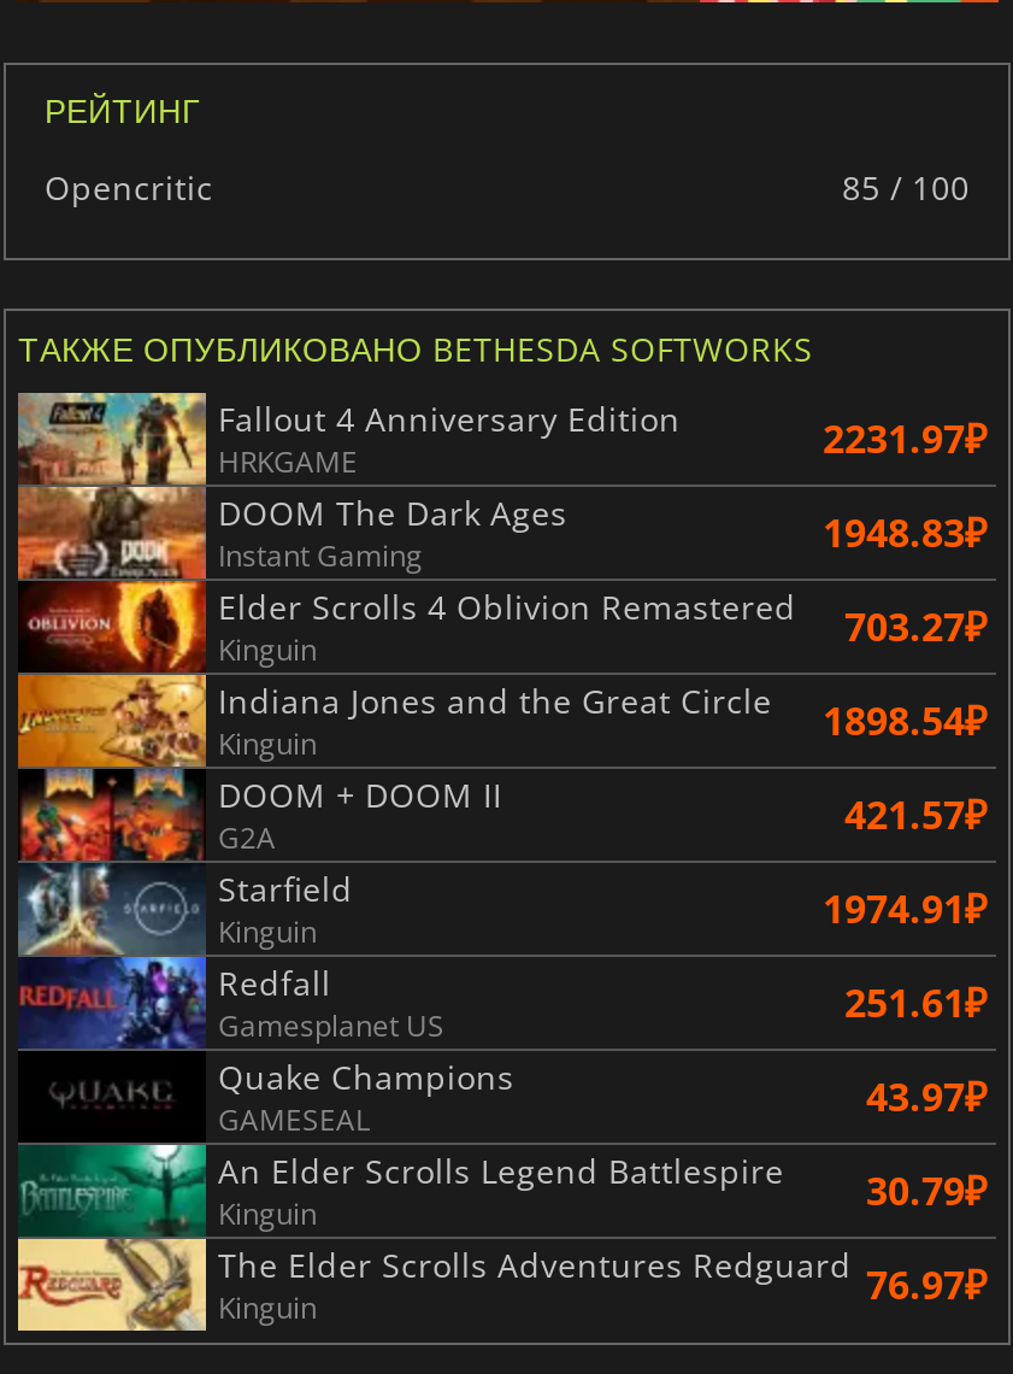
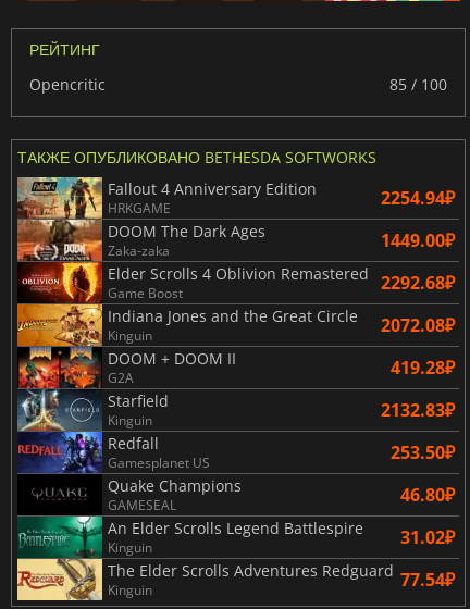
[823,412,987,465] 2231.97₽ -> [381,186,455,210] 2254.94₽
[218,506,987,576] Instant Gaming | 1948.83₽ -> [108,228,455,260] Zaka-zaka | 1449.00₽
[218,600,987,670] Kinguin | 703.27₽ -> [108,271,455,302] Game Boost | 2292.68₽
[218,677,987,747] Indiana Jones and the Great Circle 1898.54₽ -> [108,306,455,337] Indiana Jones and the Great Circle 2072.08₽
[844,788,987,841] 421.57₽ -> [391,356,455,380] 419.28₽
[823,882,987,935] 1974.91₽ -> [381,398,455,422] 2132.83₽
[844,976,987,1029] 251.61₽ -> [391,440,455,464] 253.50₽
[866,1070,987,1123] 43.97₽ -> [400,483,455,507] 46.80₽
[218,1147,987,1217] An Elder Scrolls Legend Battlespire 30.79₽ -> [108,518,455,549] An Elder Scrolls Legend Battlespire 31.02₽
[218,1241,987,1311] The Elder Scrolls Adventures Redguard 76.97₽ -> [108,560,455,592] The Elder Scrolls Adventures Redguard 77.54₽

